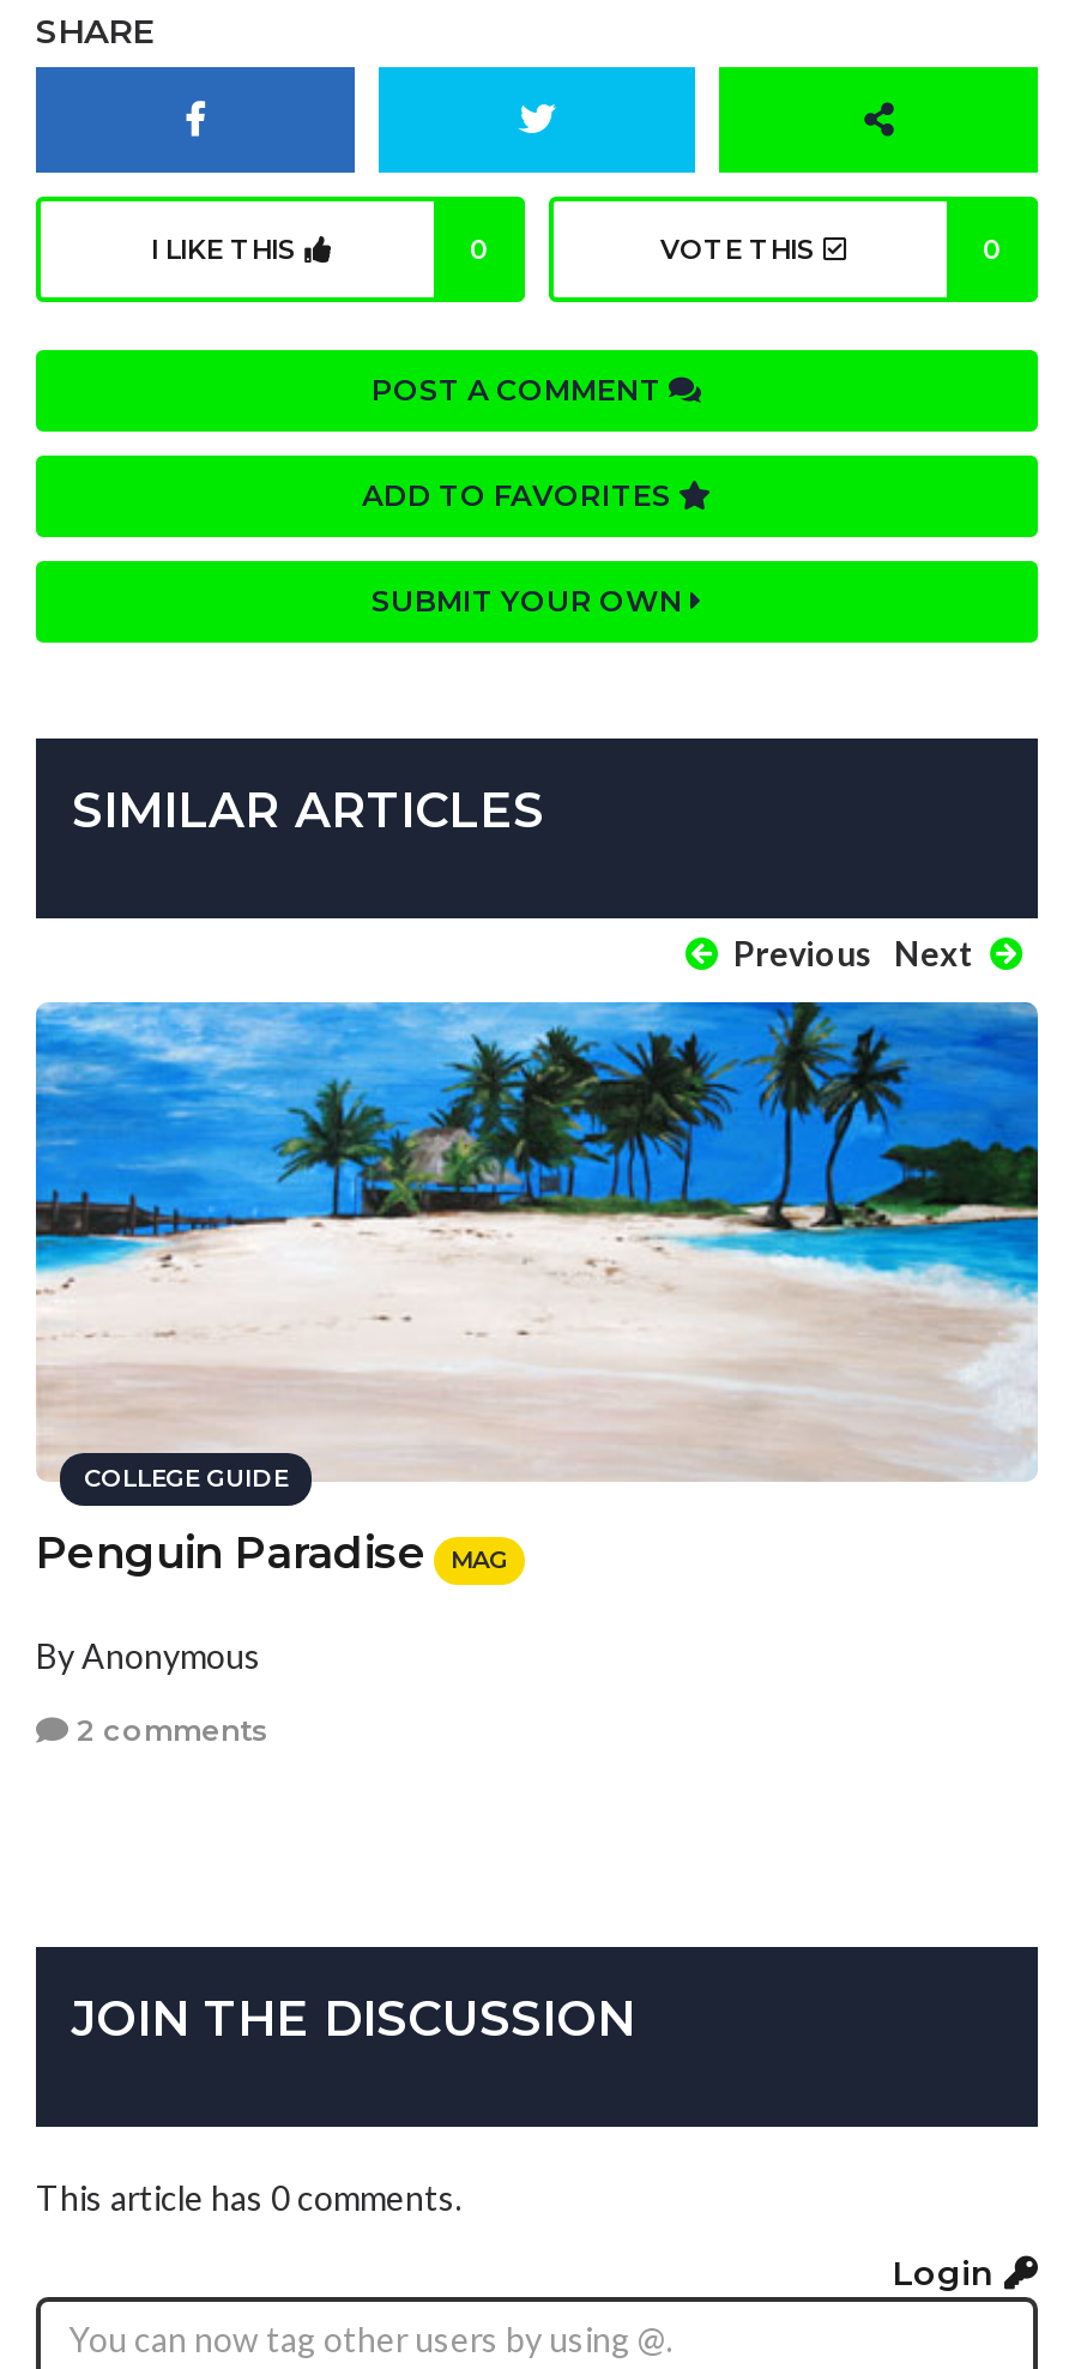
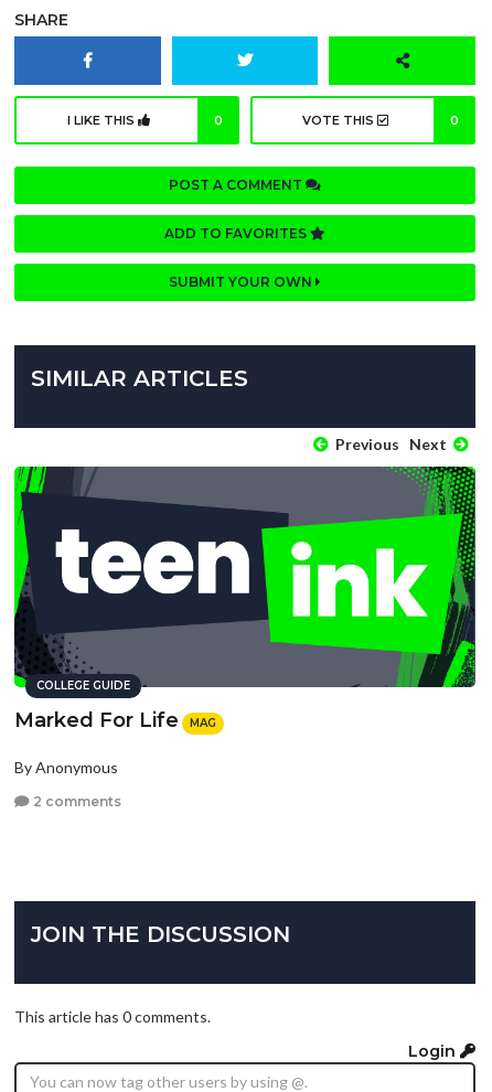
[34,1000,1040,1581] [image] | Penguin Paradise -> [13,465,477,733] [image] | Marked For Life

